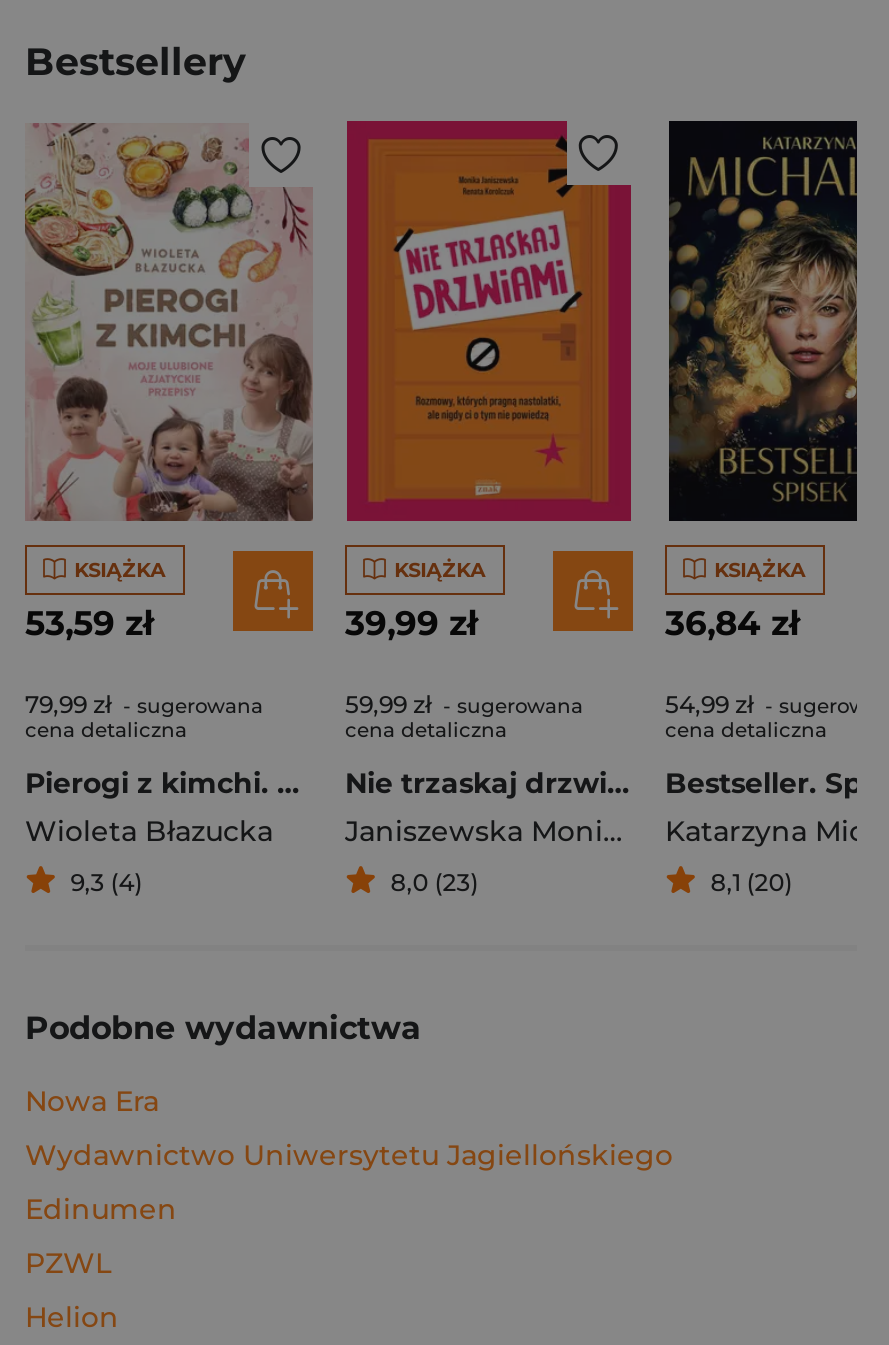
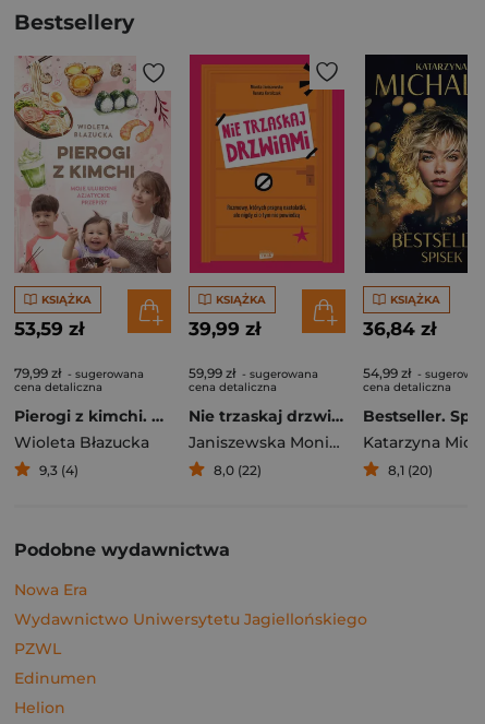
[391,867,479,897] 8,0 (23) -> [213,462,261,478] 8,0 (22)
moved [25,1191,177,1227] -> [14,668,97,688]: Edinumen
moved [25,1245,111,1281] -> [14,639,61,658]: PZWL

